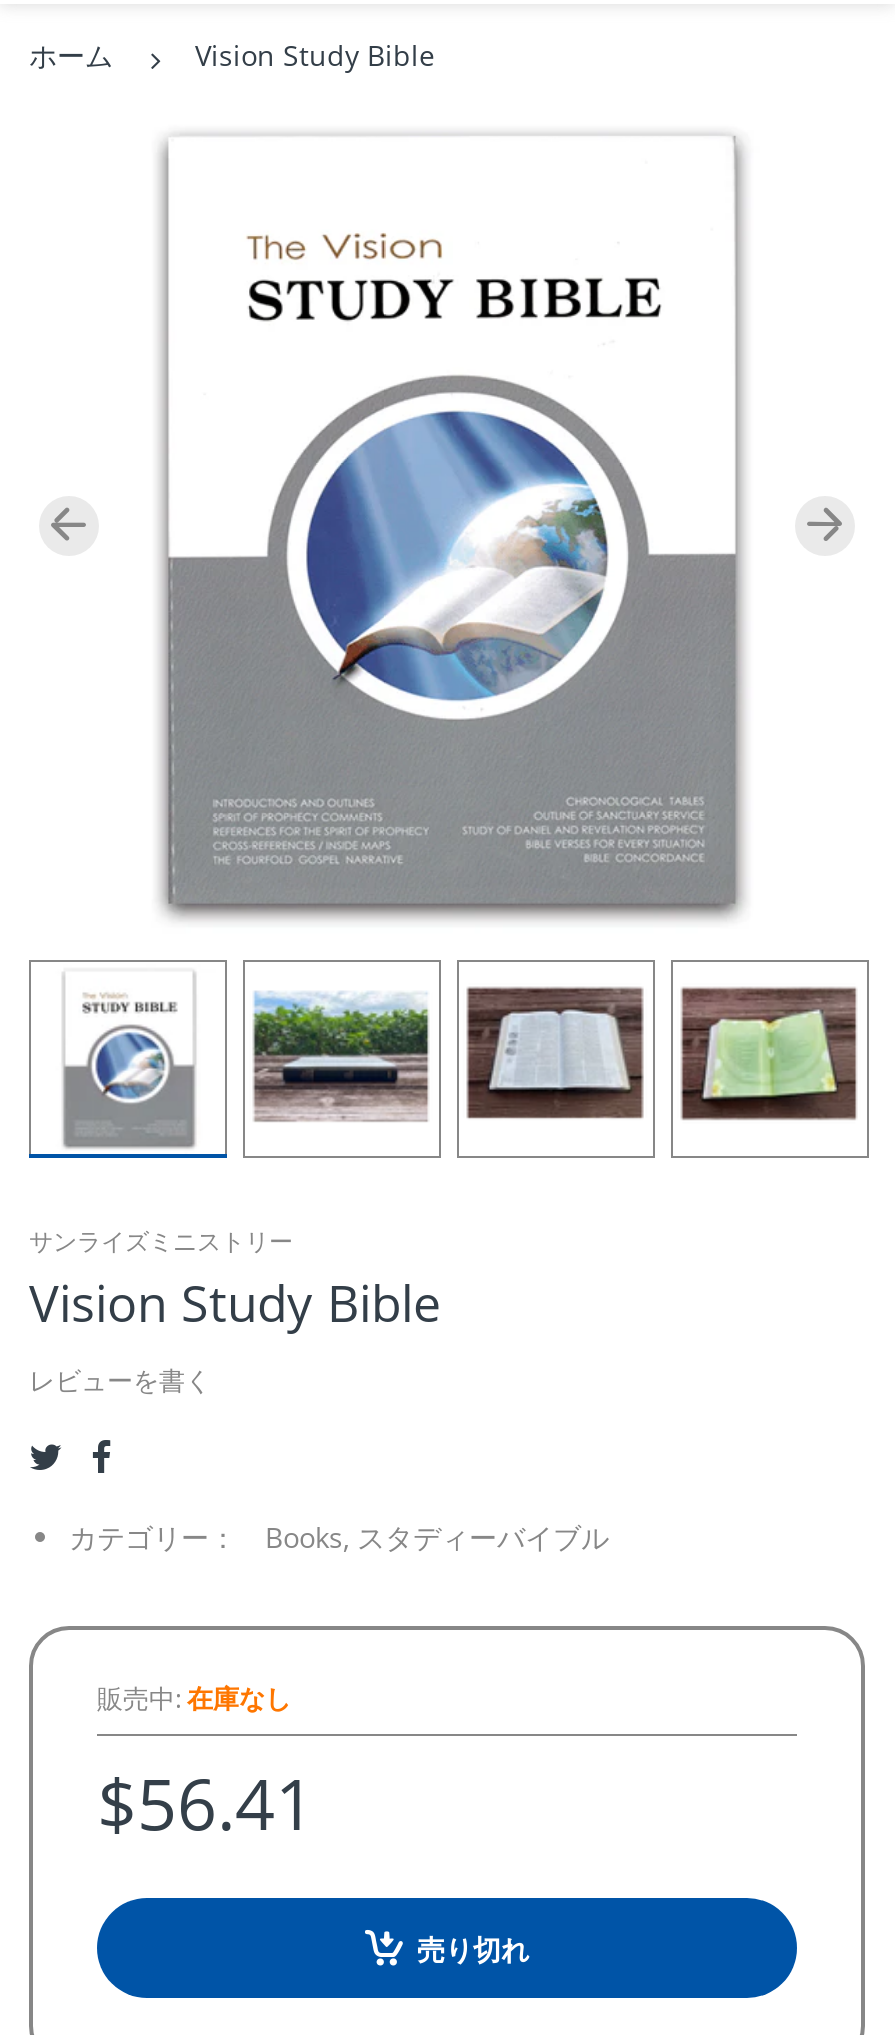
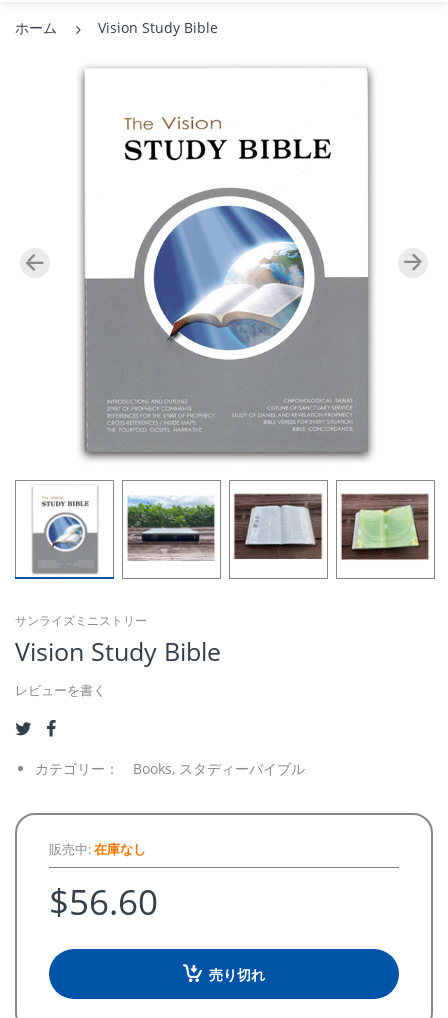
[97,1755,315,1849] $56.41 -> [49,878,158,925] $56.60

